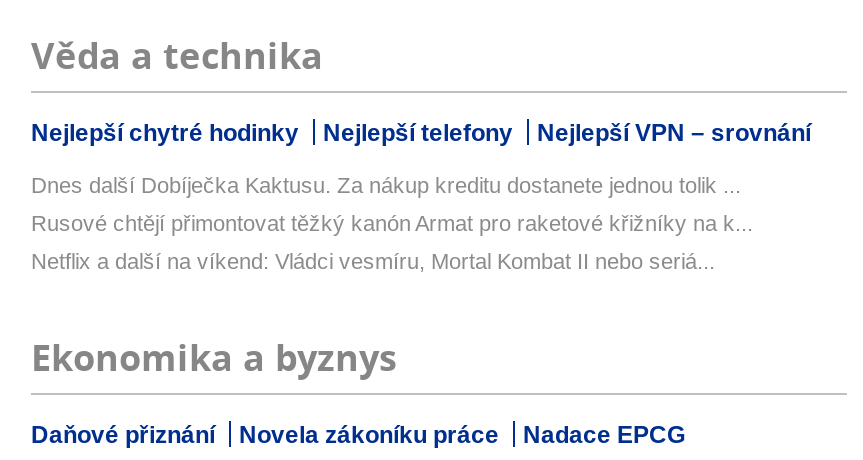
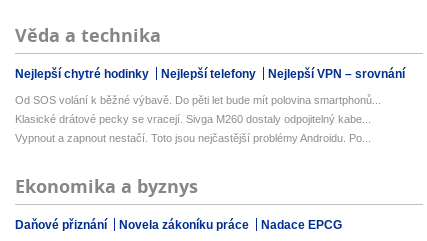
[31,172,741,196] Dnes další Dobíječka Kaktusu. Za nákup kreditu dostanete jednou tolik ... -> [15,94,381,106] Od SOS volání k běžné výbavě. Do pěti let bude mít polovina smartphonů...
[31,210,753,234] Rusové chtějí přimontovat těžký kanón Armat pro raketové křižníky na k... -> [15,113,371,125] Klasické drátové pecky se vracejí. Sivga M260 dostaly odpojitelný kabe...
[31,248,715,272] Netflix a další na víkend: Vládci vesmíru, Mortal Kombat II nebo seriá... -> [15,132,371,144] Vypnout a zapnout nestačí. Toto jsou nejčastější problémy Androidu. Po...

